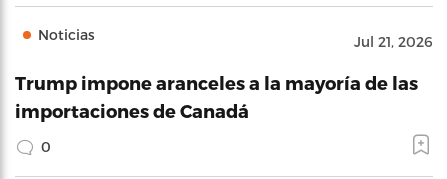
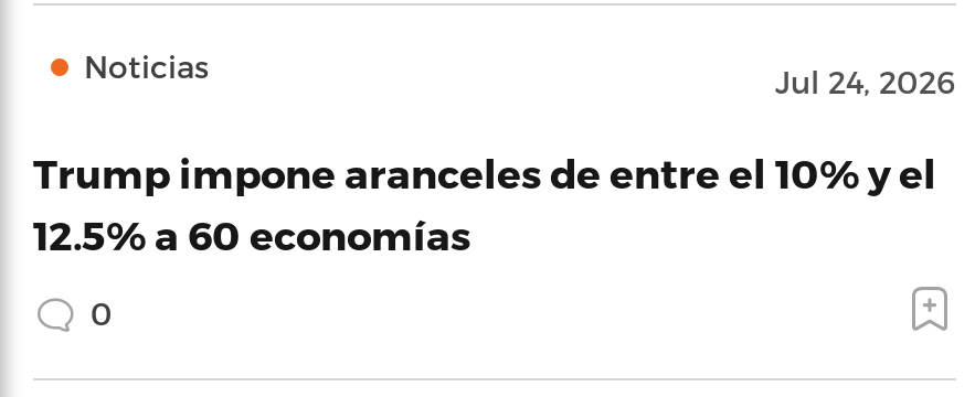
[354,33,433,50] Jul 21, 2026 -> [775,63,956,100] Jul 24, 2026
[15,72,418,121] Trump impone aranceles a la mayoría de las | importaciones de Canadá -> [33,149,936,257] Trump impone aranceles de entre el 10% y el | 12.5% a 60 economías

